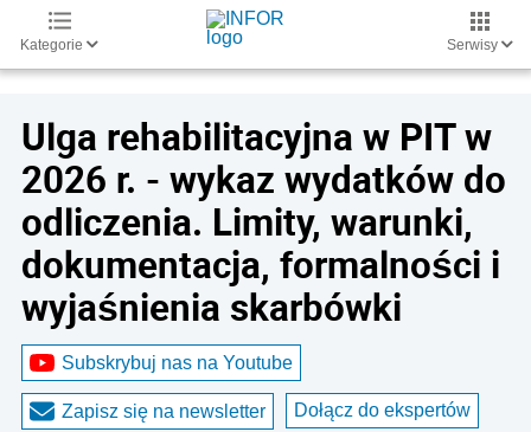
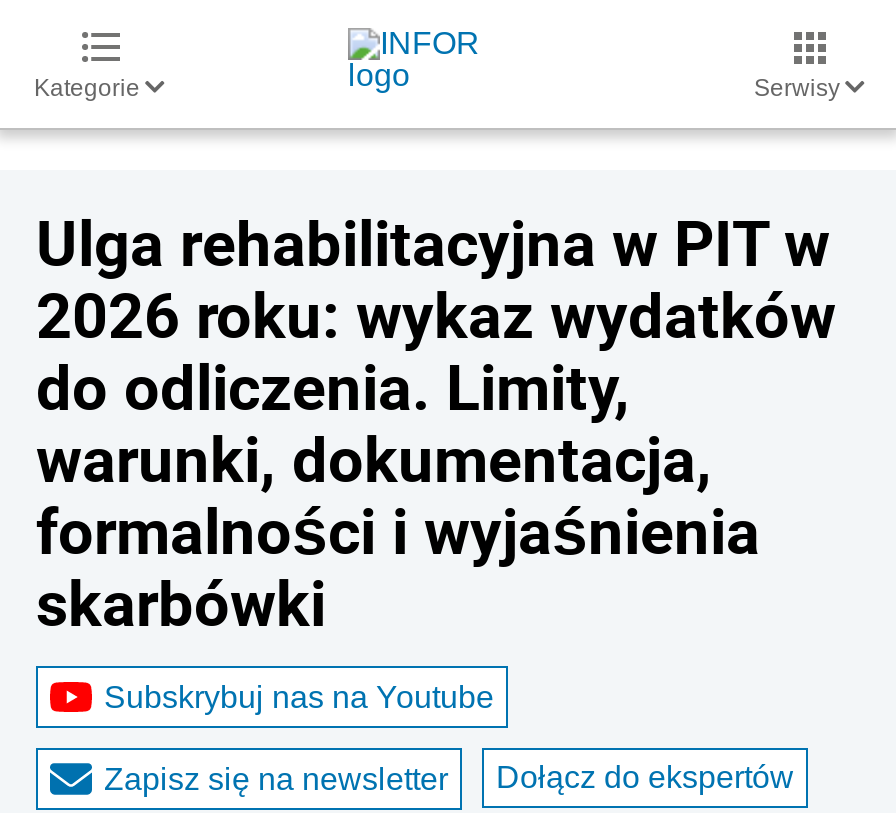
[21,154,506,331] 2026 r. - wykaz wydatków do | odliczenia. Limity, warunki, | dokumentacja, formalności i | wyjaśnienia skarbówki -> [36,272,836,644] 2026 roku: wykaz wydatków | do odliczenia. Limity, | warunki, dokumentacja, | formalności i wyjaśnienia | skarbówki

